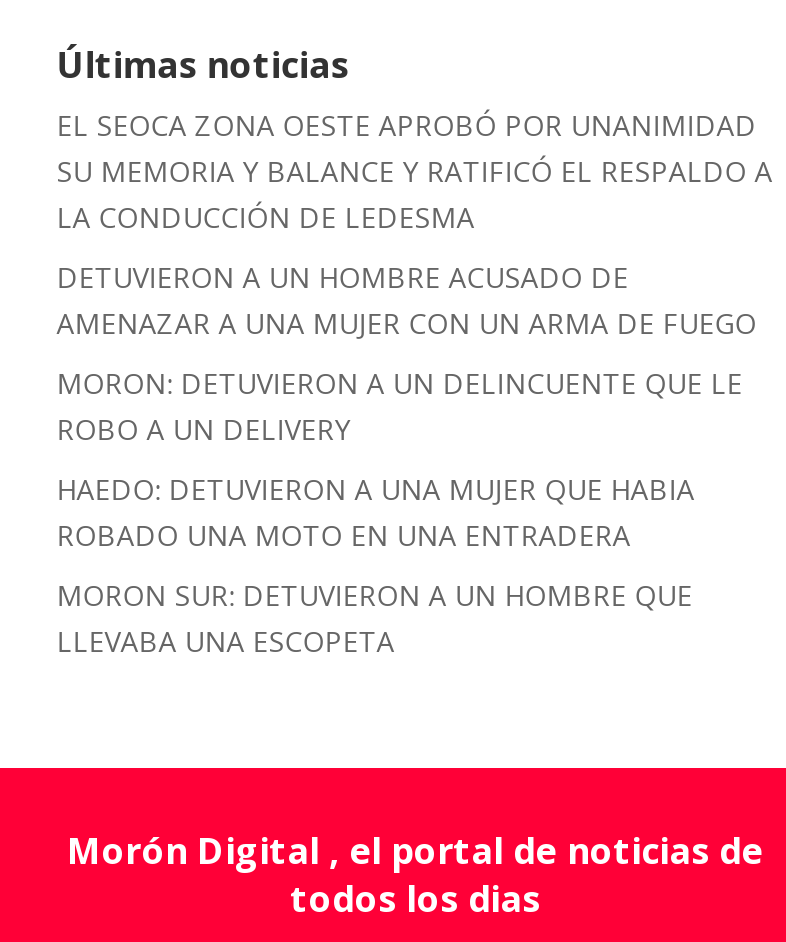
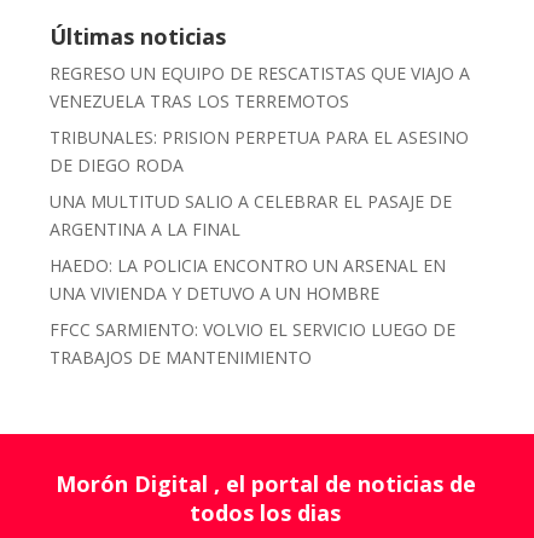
[57,106,773,236] EL SEOCA ZONA OESTE APROBÓ POR UNANIMIDAD | SU MEMORIA Y BALANCE Y RATIFICÓ EL RESPALDO A | LA CONDUCCIÓN DE LEDESMA -> [49,61,470,112] REGRESO UN EQUIPO DE RESCATISTAS QUE VIAJO A | VENEZUELA TRAS LOS TERREMOTOS
[57,258,757,342] DETUVIERON A UN HOMBRE ACUSADO DE | AMENAZAR A UNA MUJER CON UN ARMA DE FUEGO -> [49,125,469,176] TRIBUNALES: PRISION PERPETUA PARA EL ASESINO | DE DIEGO RODA
[57,364,743,448] MORON: DETUVIERON A UN DELINCUENTE QUE LE | ROBO A UN DELIVERY -> [49,189,452,240] UNA MULTITUD SALIO A CELEBRAR EL PASAJE DE | ARGENTINA A LA FINAL
[57,470,695,554] HAEDO: DETUVIERON A UNA MUJER QUE HABIA | ROBADO UNA MOTO EN UNA ENTRADERA -> [49,253,446,304] HAEDO: LA POLICIA ENCONTRO UN ARSENAL EN | UNA VIVIENDA Y DETUVO A UN HOMBRE
[57,576,693,660] MORON SUR: DETUVIERON A UN HOMBRE QUE | LLEVABA UNA ESCOPETA -> [49,317,455,368] FFCC SARMIENTO: VOLVIO EL SERVICIO LUEGO DE | TRABAJOS DE MANTENIMIENTO

